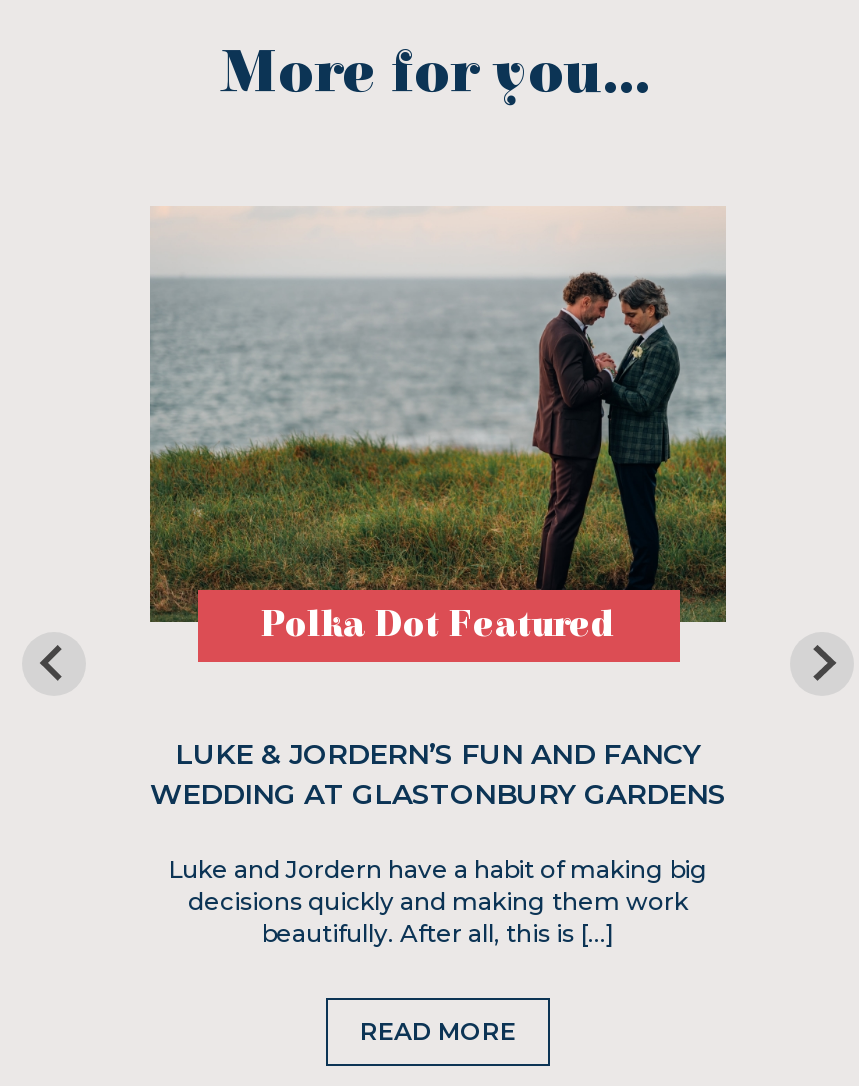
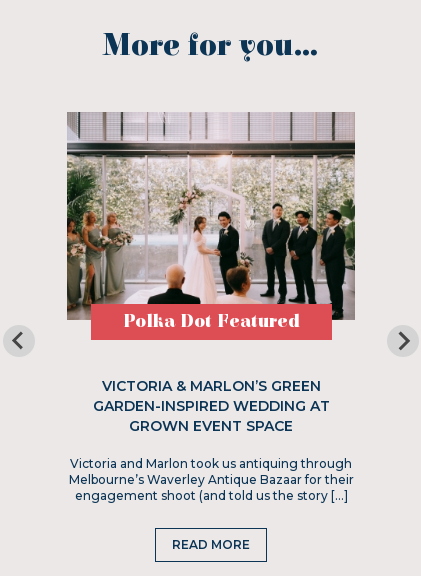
[150,205,726,623] [image] -> [67,111,356,320] [image]
[150,735,726,811] LUKE & JORDERN’S FUN AND FANCY | WEDDING AT GLASTONBURY GARDENS -> [92,377,329,435] VICTORIA & MARLON’S GREEN | GARDEN-INSPIRED WEDDING AT | GROWN EVENT SPACE
[168,853,708,947] Luke and Jordern have a habit of making big | decisions quickly and making them work | beautifully. After all, this is […] -> [68,456,353,503] Victoria and Marlon took us antiquing through | Melbourne’s Waverley Antique Bazaar for their | engagement shoot (and told us the story […]

